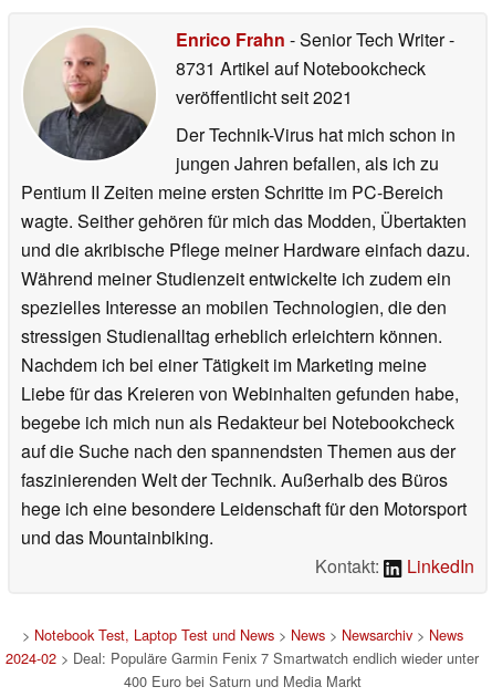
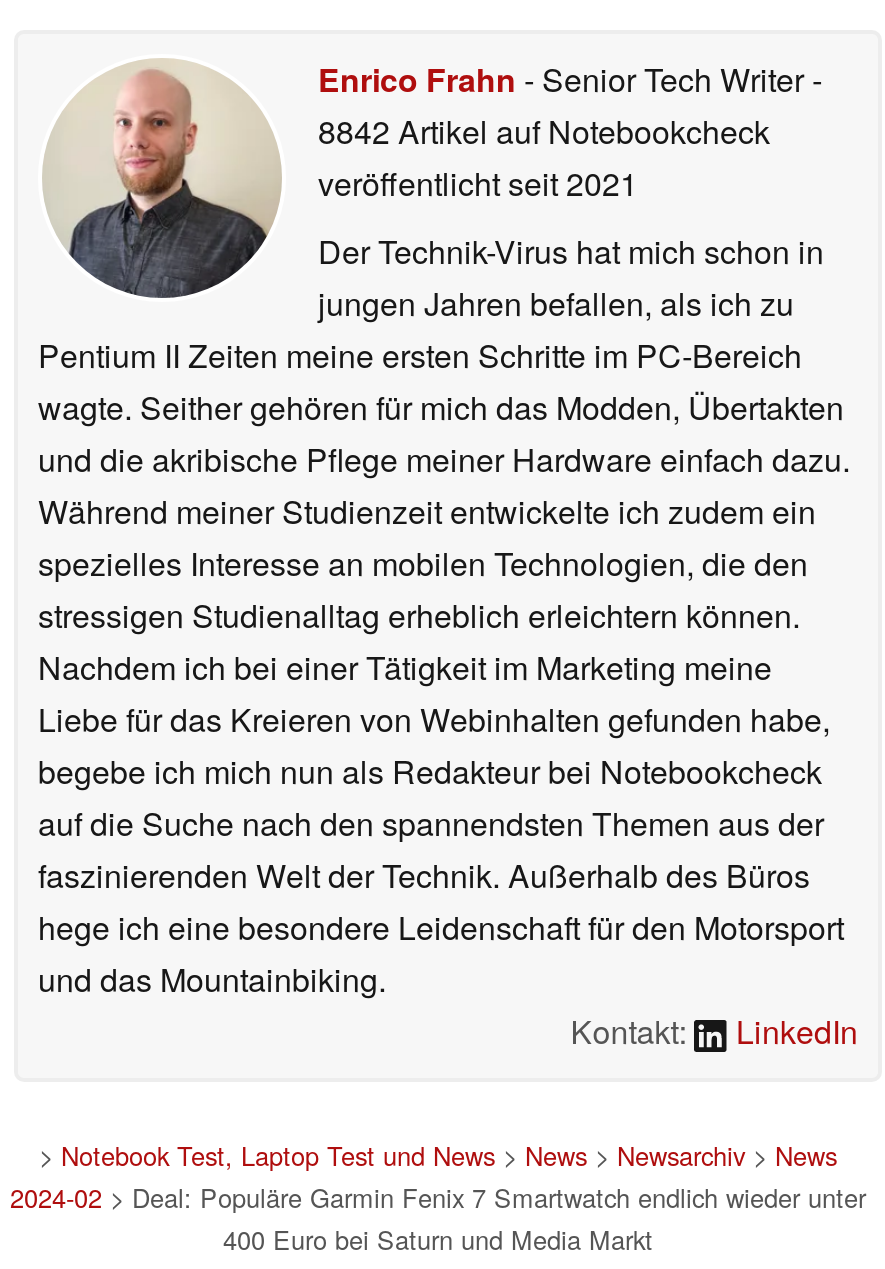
[176,55,426,80] 8731 Artikel auf Notebookcheck -> [318,108,770,154] 8842 Artikel auf Notebookcheck

